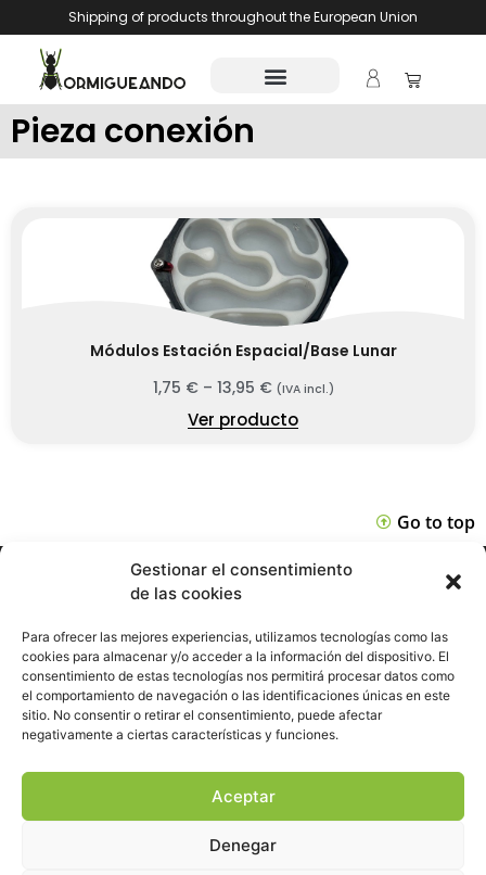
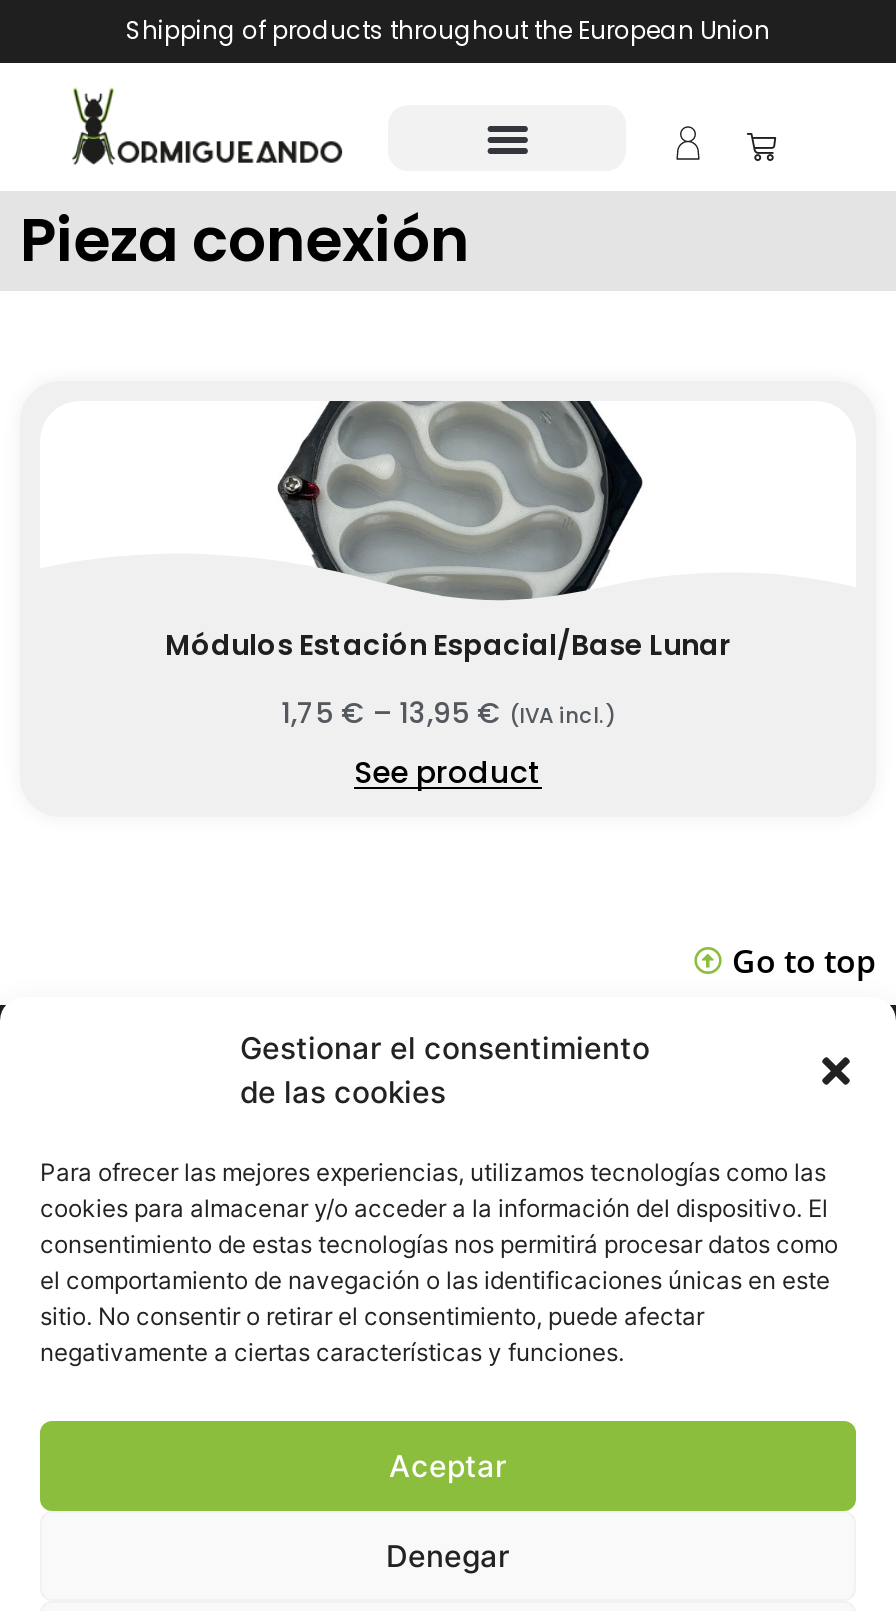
[188,408,298,431] Ver producto -> [354,751,542,793] See product

